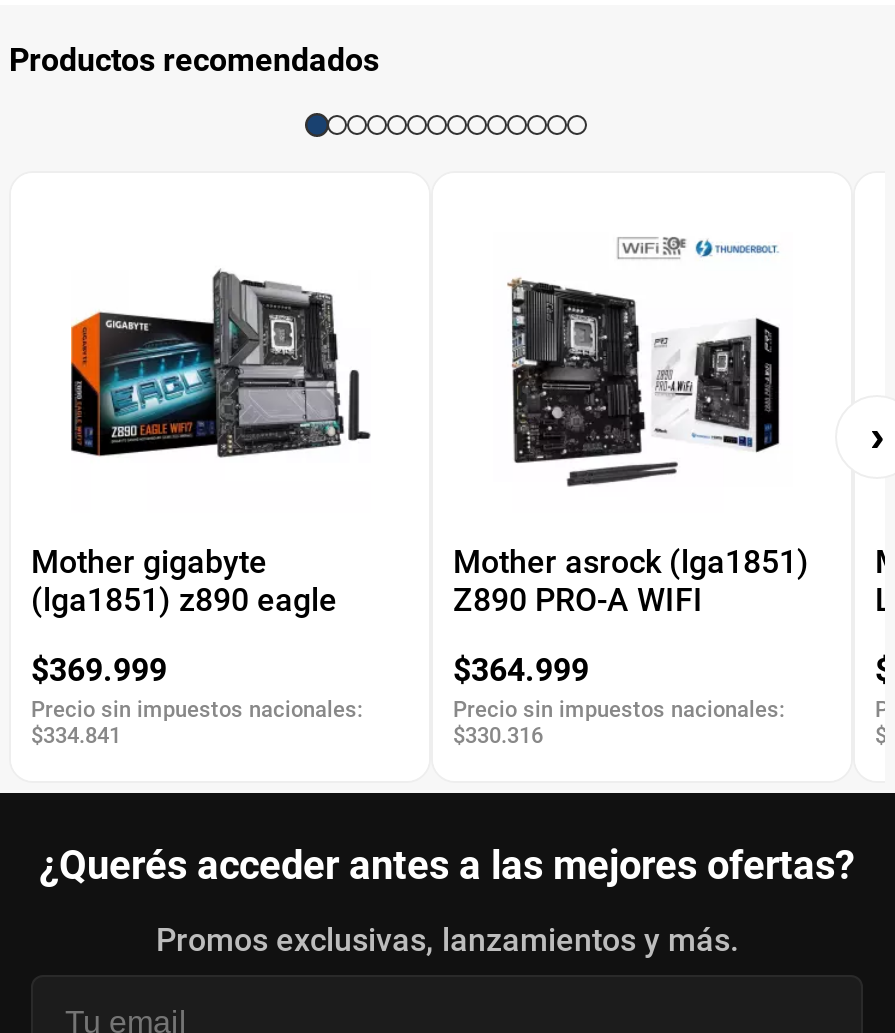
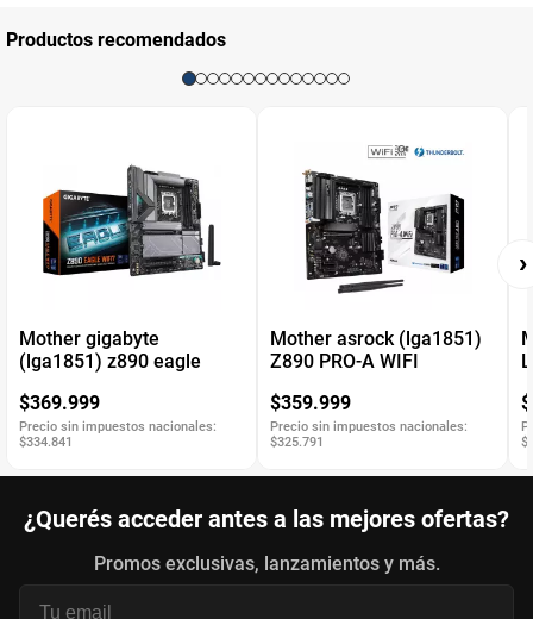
[453,650,589,688] $364.999 -> [270,391,351,414] $359.999
[453,722,543,748] $330.316 -> [270,434,324,449] $325.791

